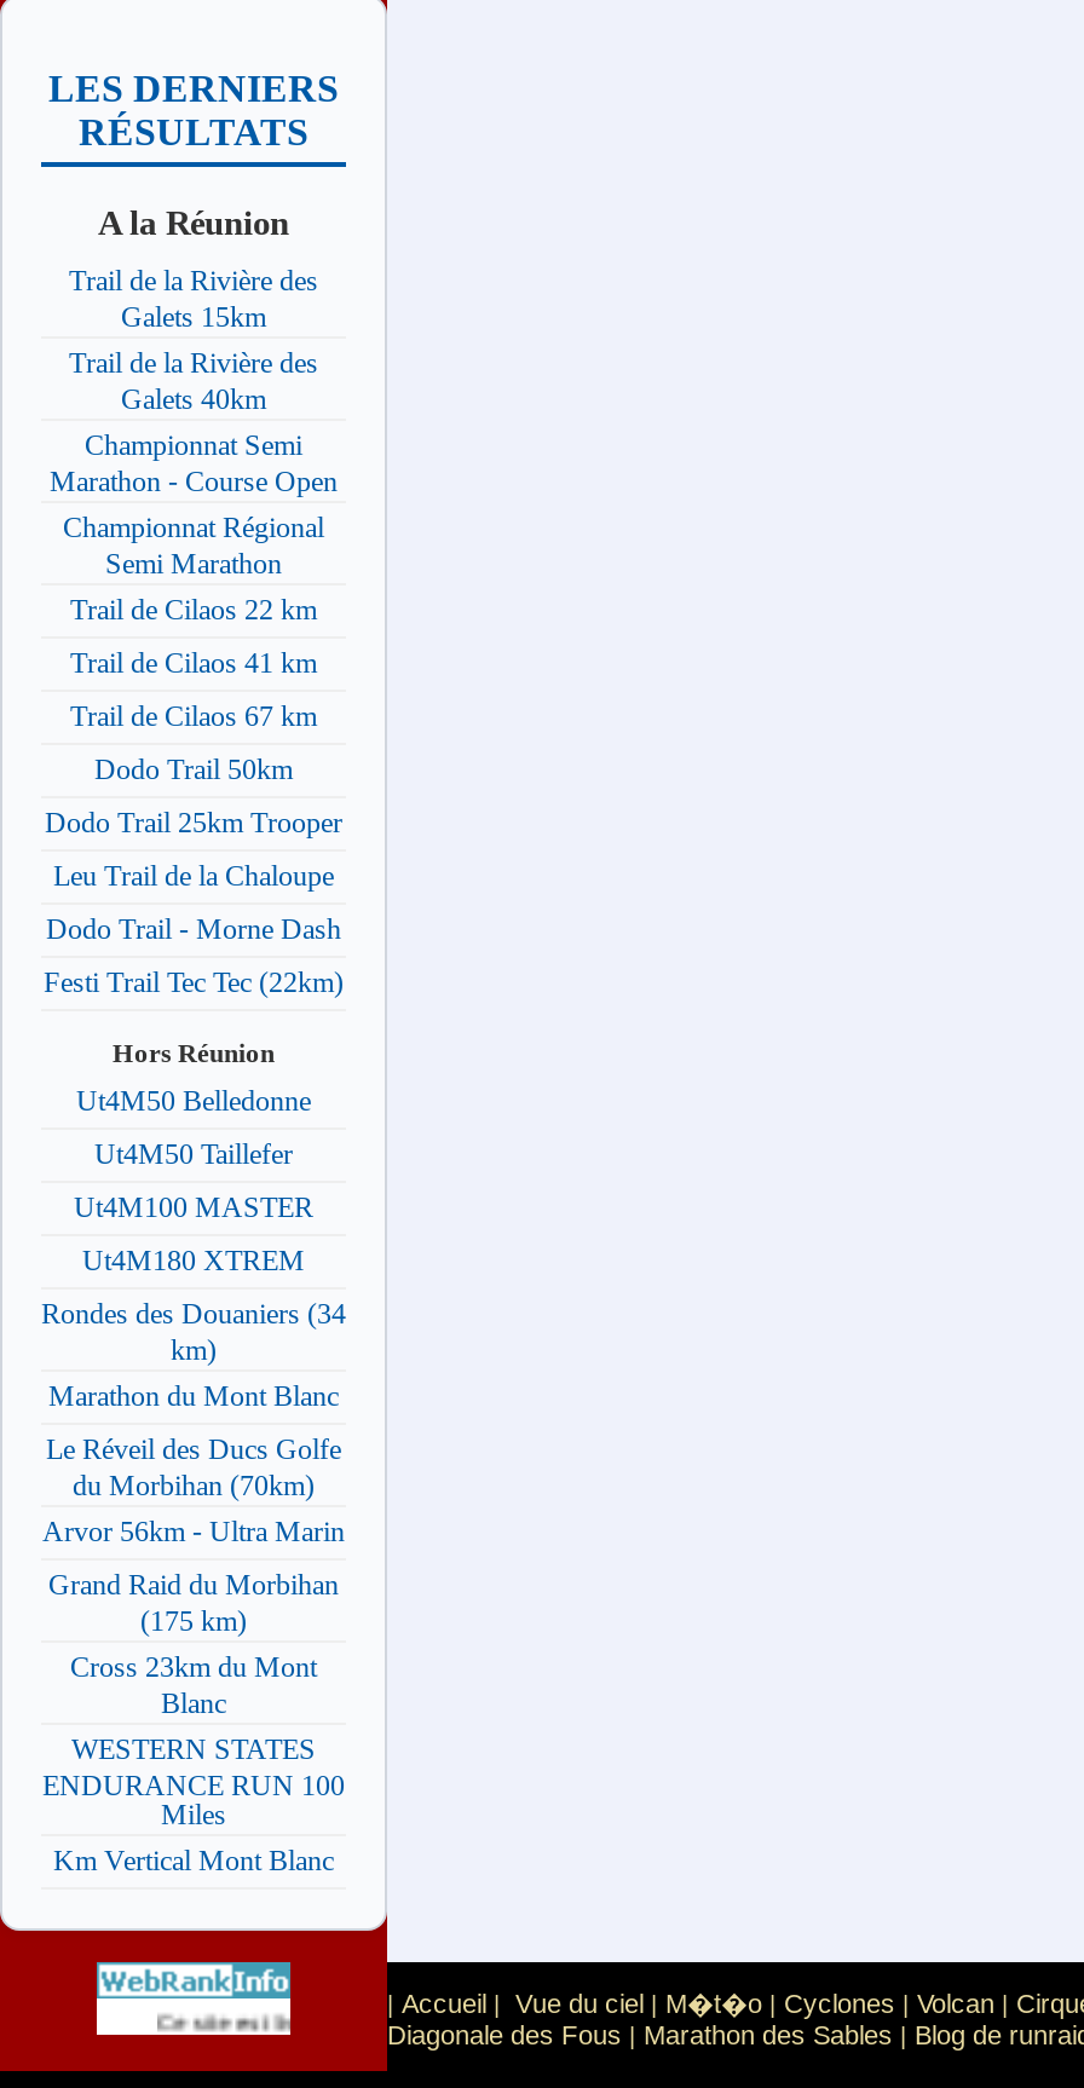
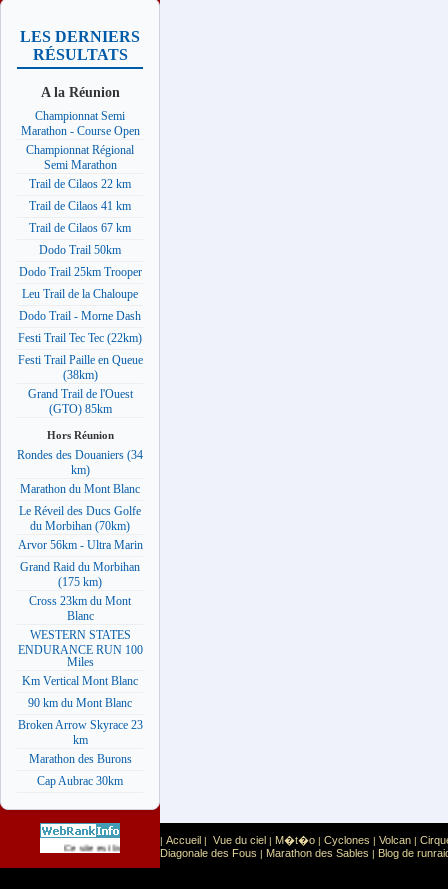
[69,264,318,412] Trail de la Rivière des | Galets 15km | Trail de la Rivière des | Galets 40km -> none
moved [44,429,344,1000] -> [18,109,142,345]: Championnat Semi | Marathon - Course Open | Championnat Régional | ... | Dodo Trail - Morne Dash | Festi Trail Tec Tec (22km)
none -> [17,353,142,414] Festi Trail Paille en Queue | (38km) | Grand Trail de l'Ouest | (GTO) 85km
[74,1085,313,1279] Ut4M50 Belledonne | Ut4M50 Taillefer | Ut4M100 MASTER | Ut4M180 XTREM -> none
moved [41,1298,346,1879] -> [17,448,143,688]: Rondes des Douaniers (34 | km) | Marathon du Mont Blanc | ... | Miles | Km Vertical Mont Blanc
none -> [17,696,142,788] 90 km du Mont Blanc | Broken Arrow Skyrace 23 | km | Marathon des Burons | Cap Aubrac 30km

